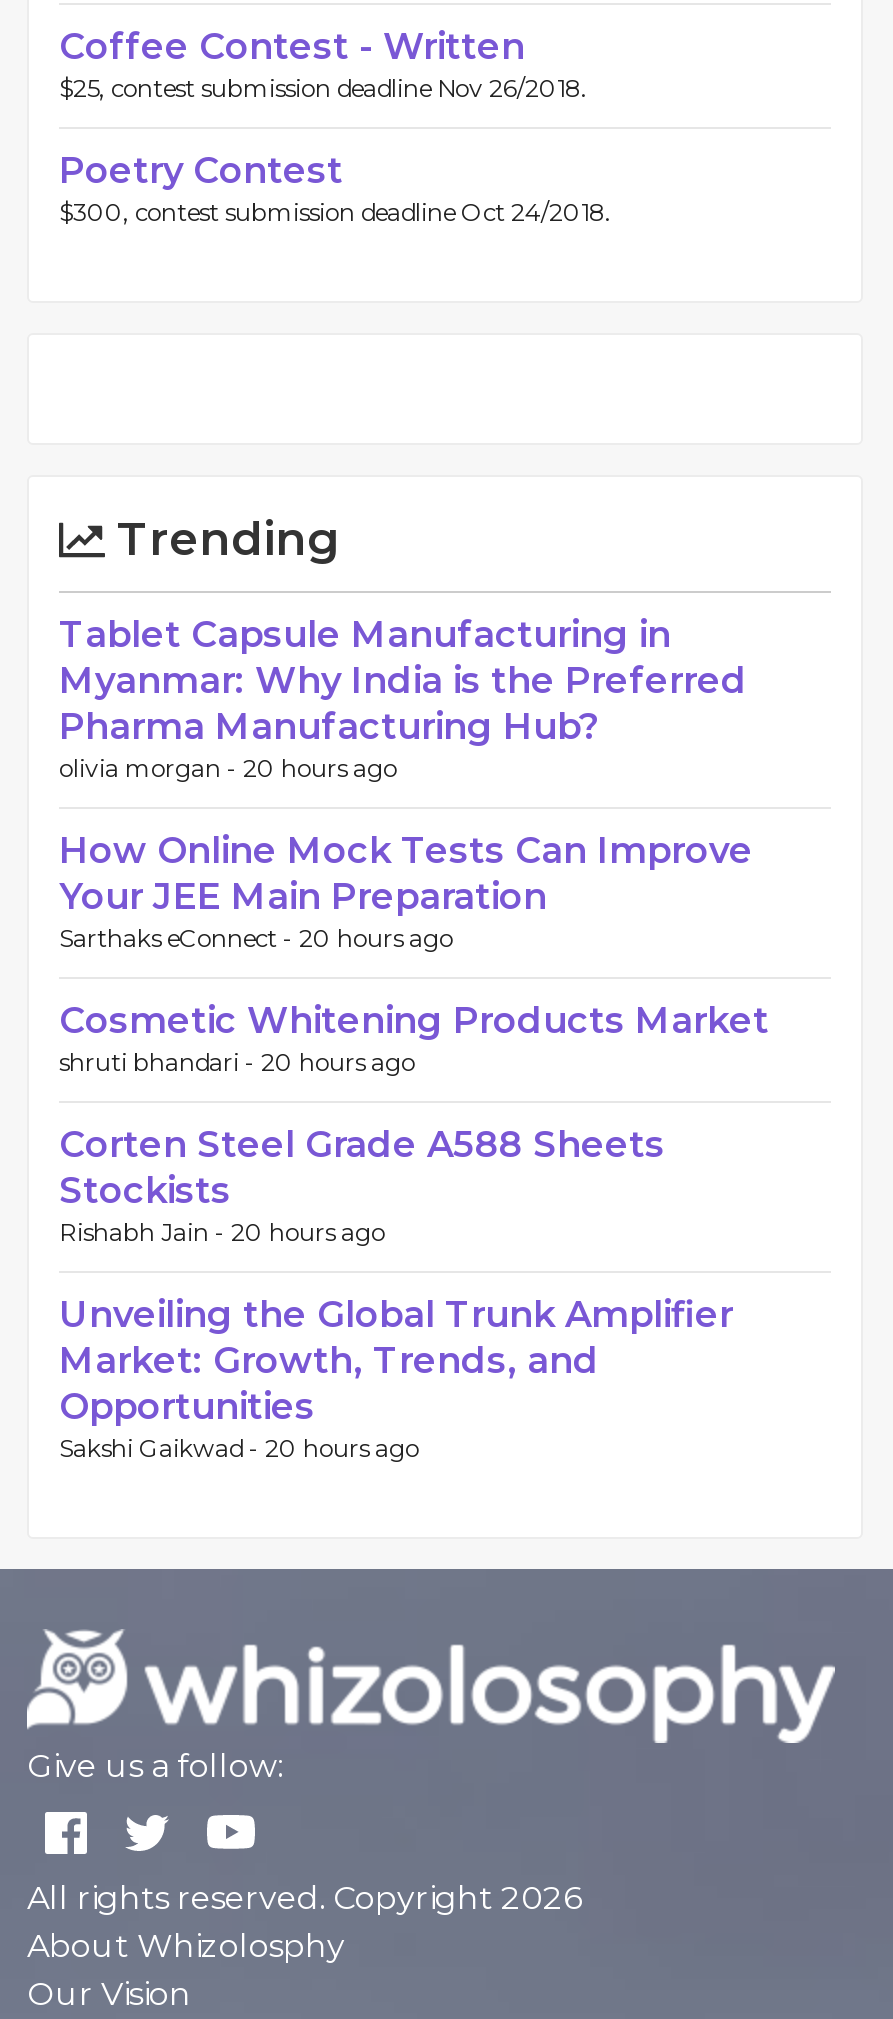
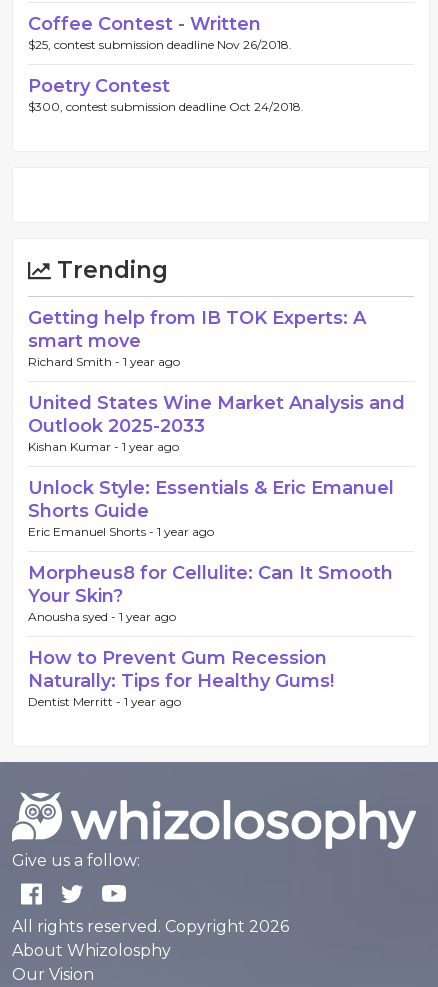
[59,614,747,784] Tablet Capsule Manufacturing in | Myanmar: Why India is the Preferred | Pharma Manufacturing Hub? | olivia morgan - 20 hours ago -> [28,307,366,369] Getting help from IB TOK Experts: A | smart move | Richard Smith - 1 year ago
[59,830,753,954] How Online Mock Tests Can Improve | Your JEE Main Preparation | Sarthaks eConnect - 20 hours ago -> [28,392,405,454] United States Wine Market Analysis and | Outlook 2025-2033 | Kishan Kumar - 1 year ago
[59,1000,769,1078] Cosmetic Whitening Products Market | shruti bhandari - 20 hours ago -> [28,477,394,539] Unlock Style: Essentials & Eric Emanuel | Shorts Guide | Eric Emanuel Shorts - 1 year ago
[59,1124,665,1248] Corten Steel Grade A588 Sheets | Stockists | Rishabh Jain - 20 hours ago -> [28,562,393,624] Morpheus8 for Cellulite: Can It Smooth | Your Skin? | Anousha syed - 1 year ago
[59,1294,733,1464] Unveiling the Global Trunk Amplifier | Market: Growth, Trends, and | Opportunities | Sakshi Gaikwad - 20 hours ago -> [28,647,334,709] How to Prevent Gum Recession | Naturally: Tips for Healthy Gums! | Dentist Merritt - 1 year ago

